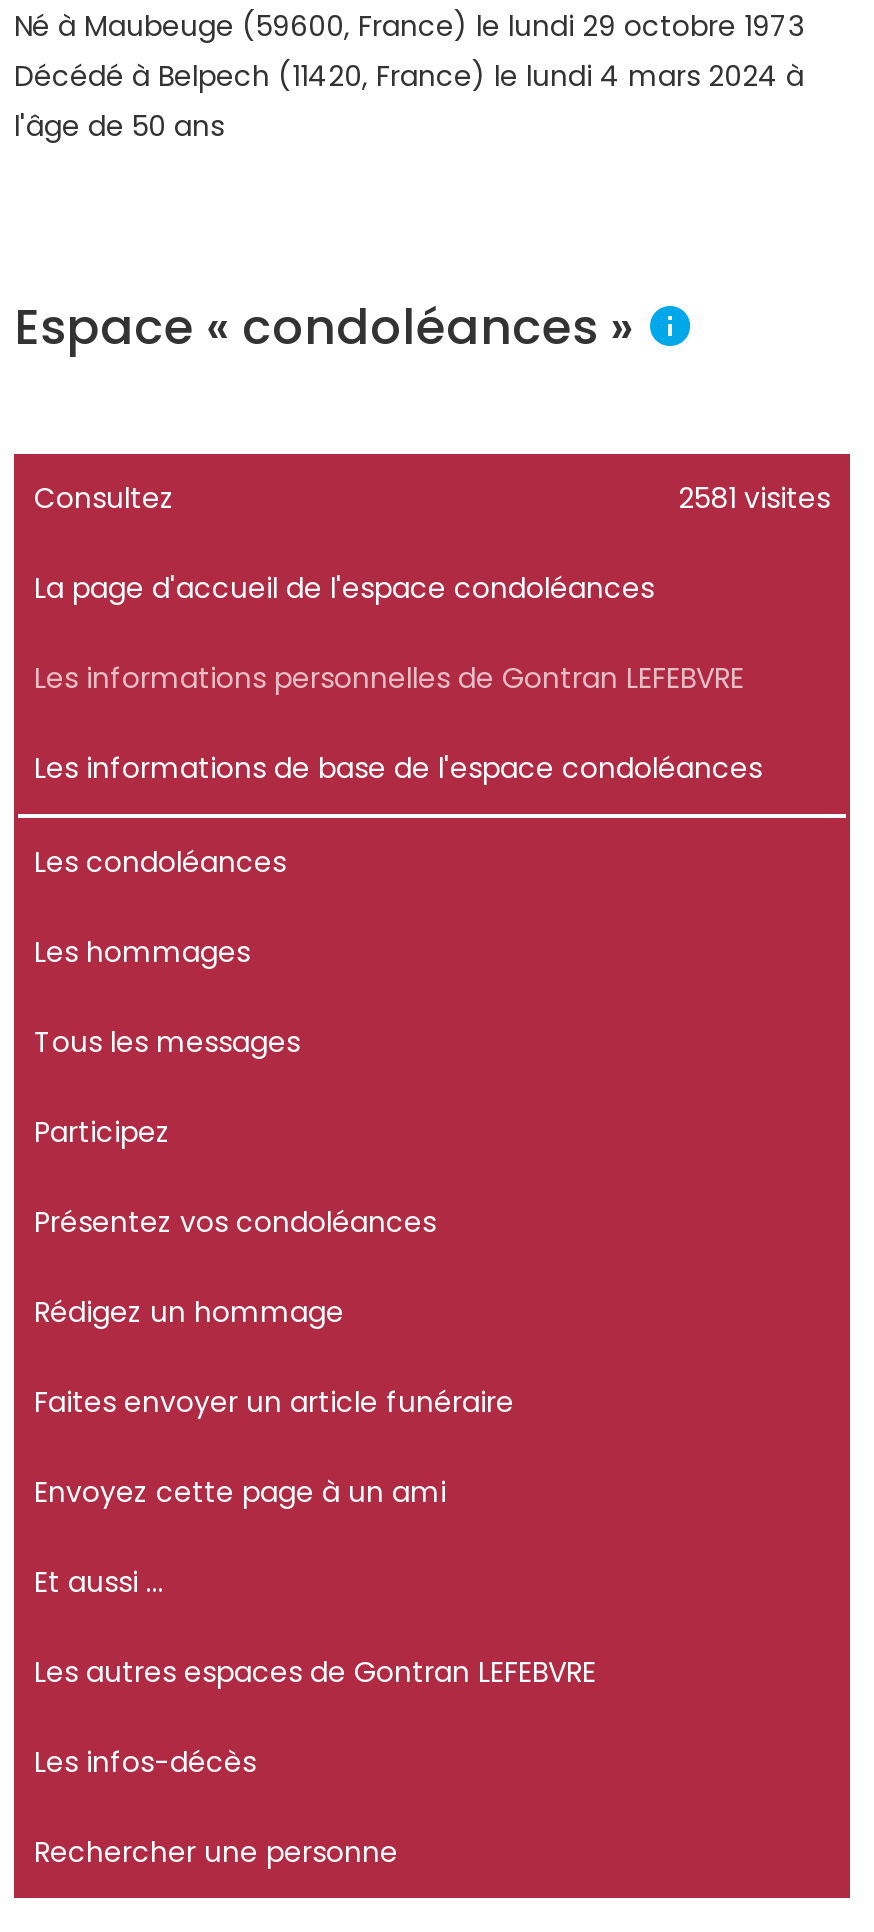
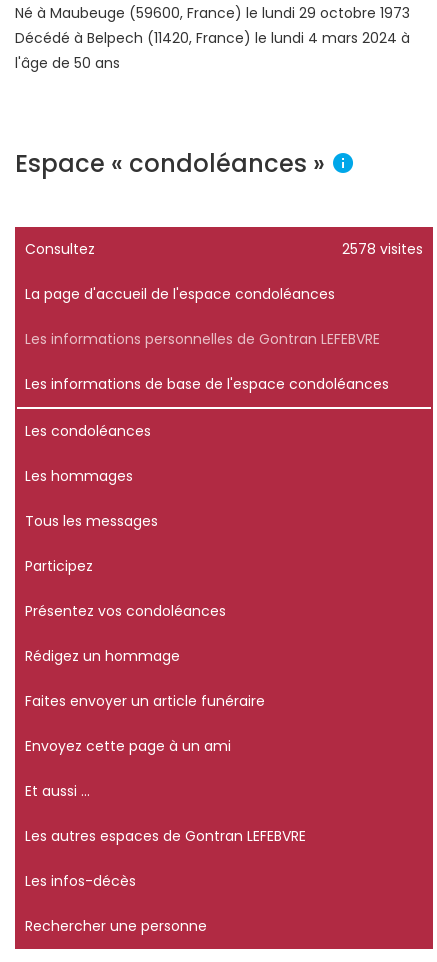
[678,478,830,518] 2581 visites -> [342,239,423,259] 2578 visites

